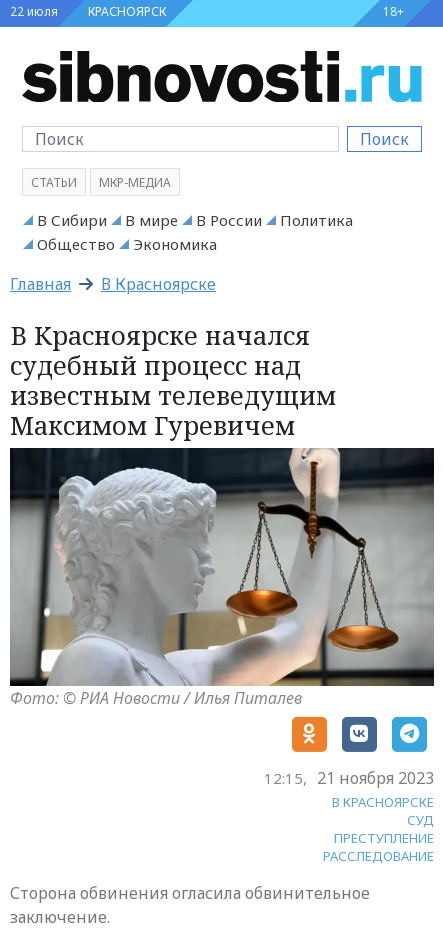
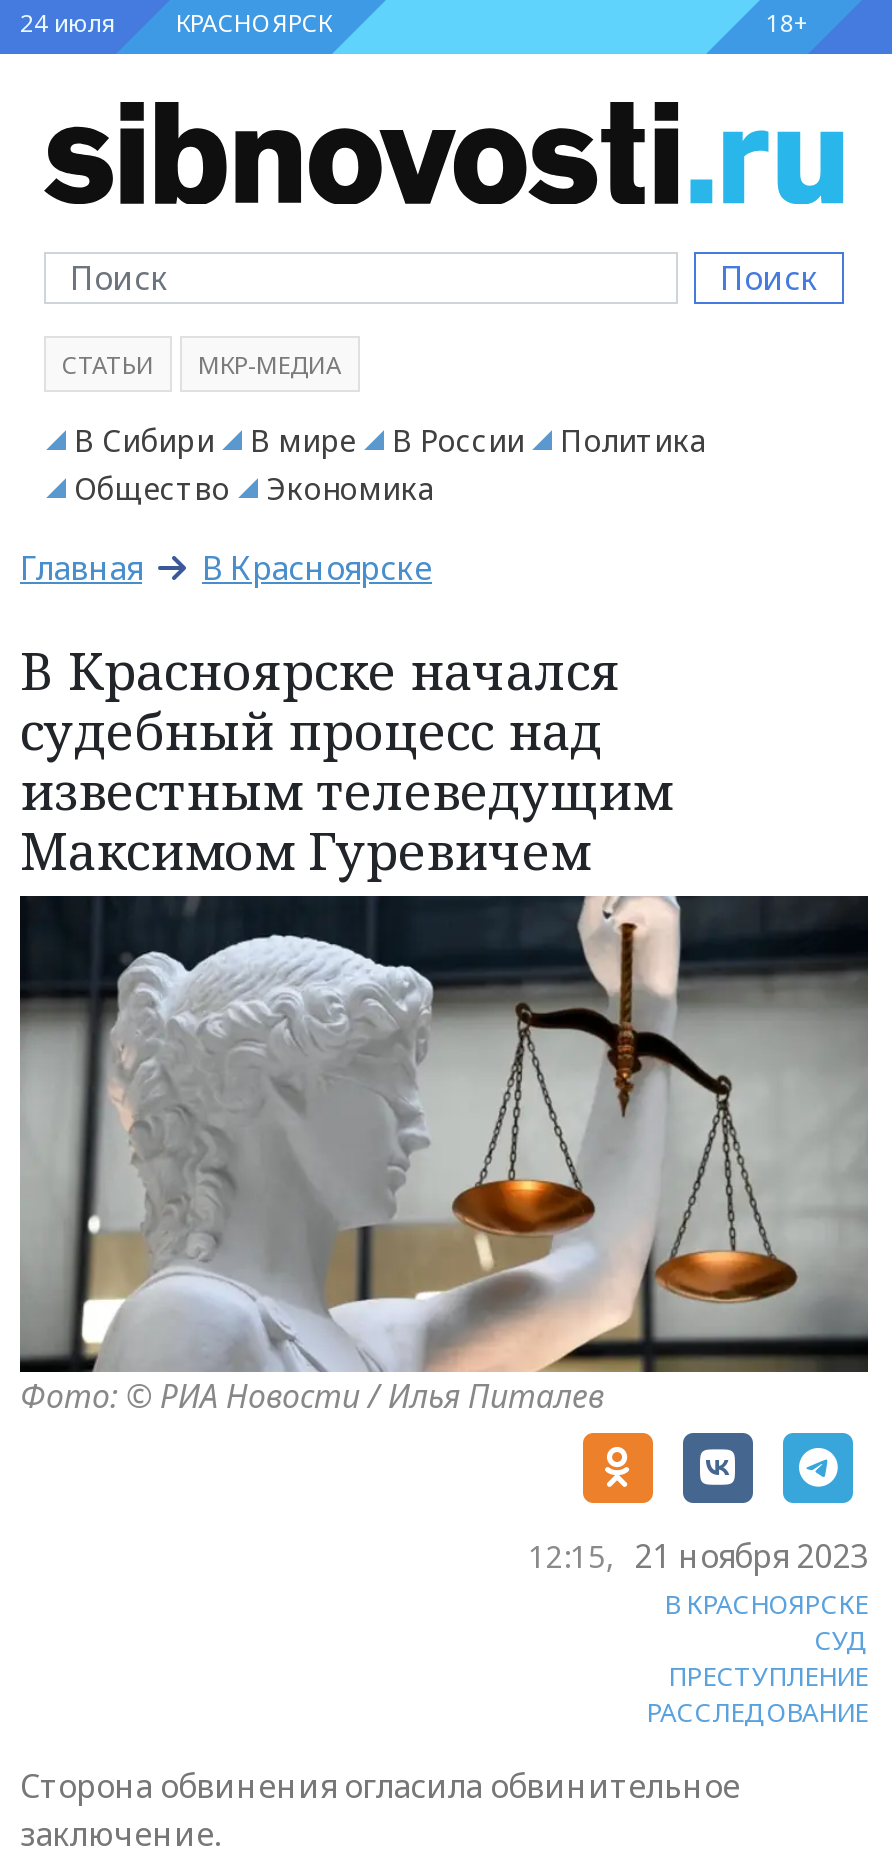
[10,3,166,20] 22 июля КРАСНОЯРСК -> [20,6,332,40] 24 июля КРАСНОЯРСК

